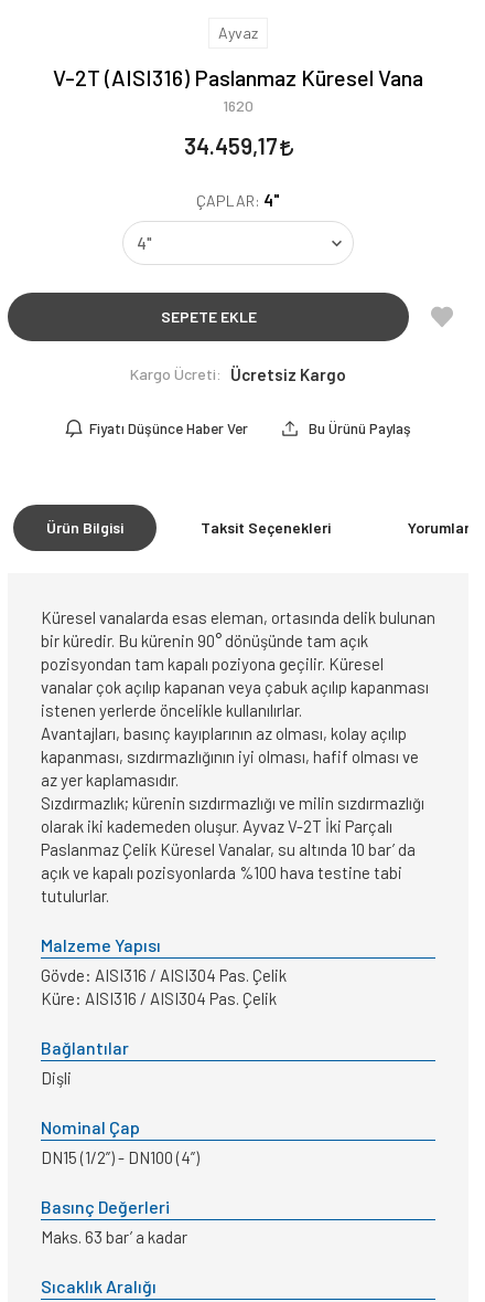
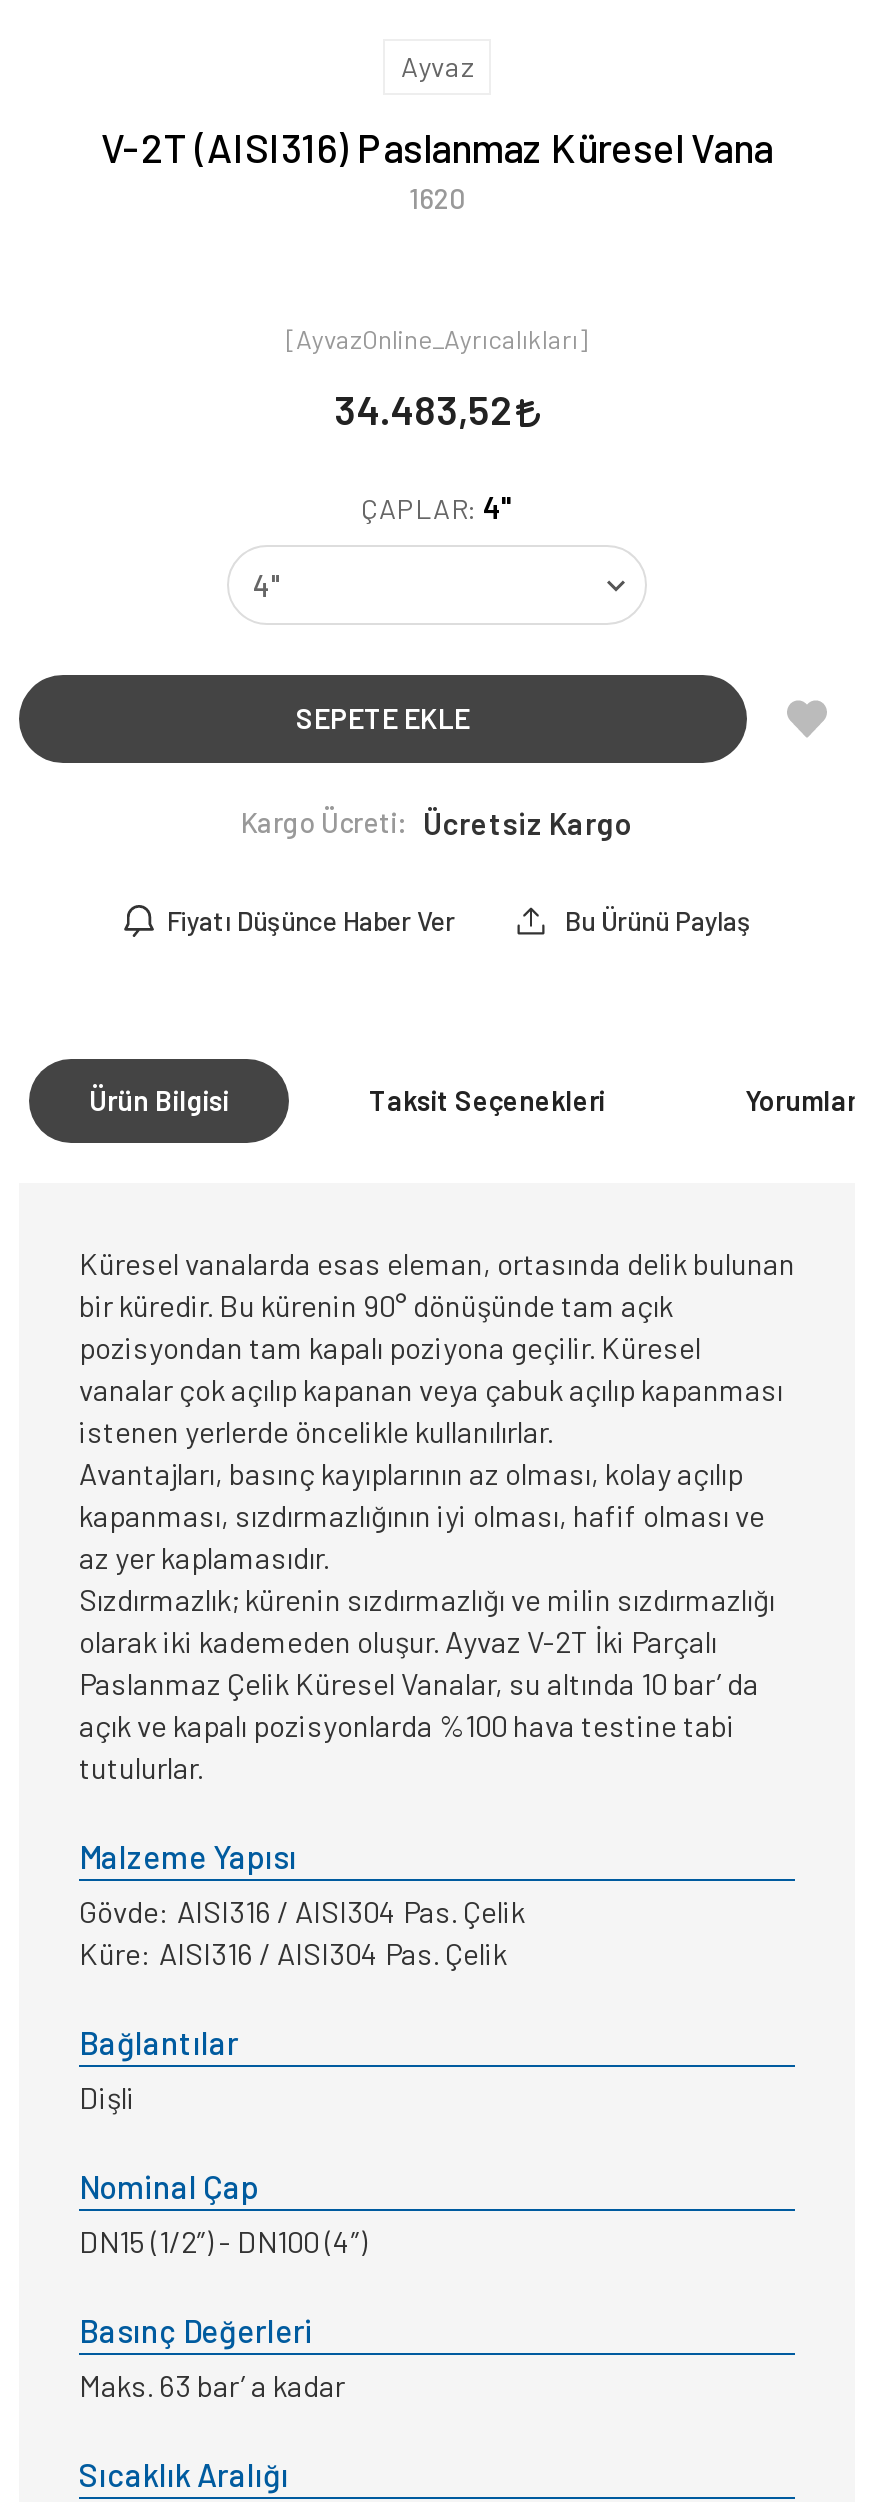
[184,133,282,159] 34.459,17 -> [286,323,588,433] [AyvazOnline_Ayrıcalıkları] | 34.483,52

